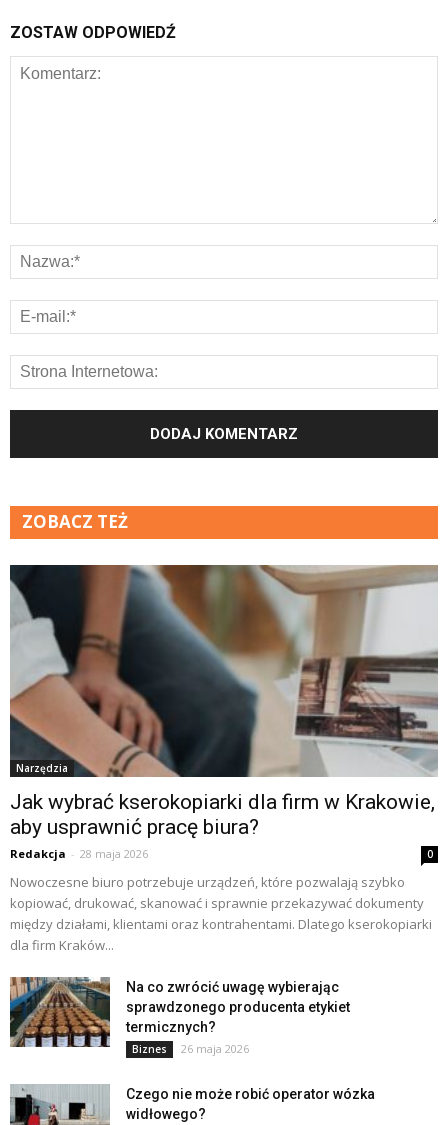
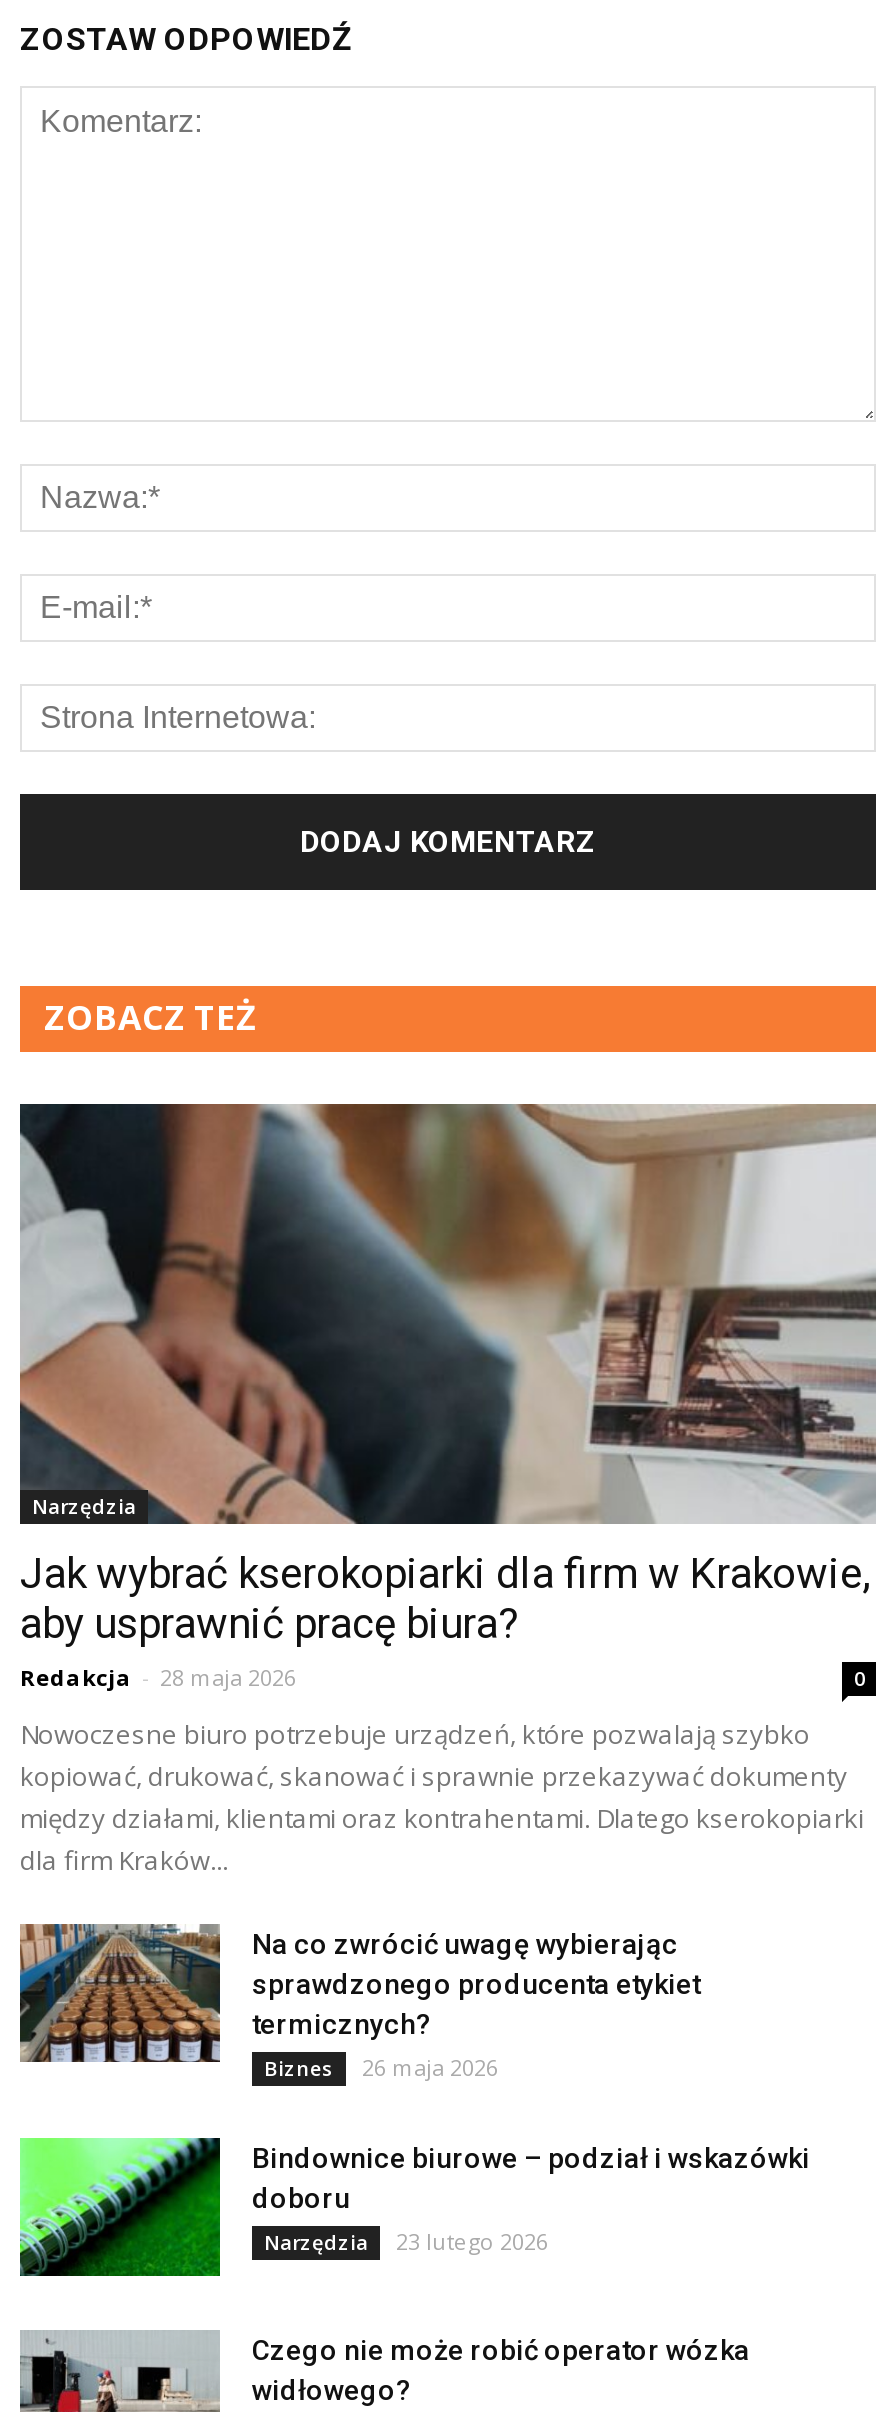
none -> [20,2136,810,2278] [image] | Bindownice biurowe – podział i wskazówki | doboru | Narzędzia | 23 lutego 2026

